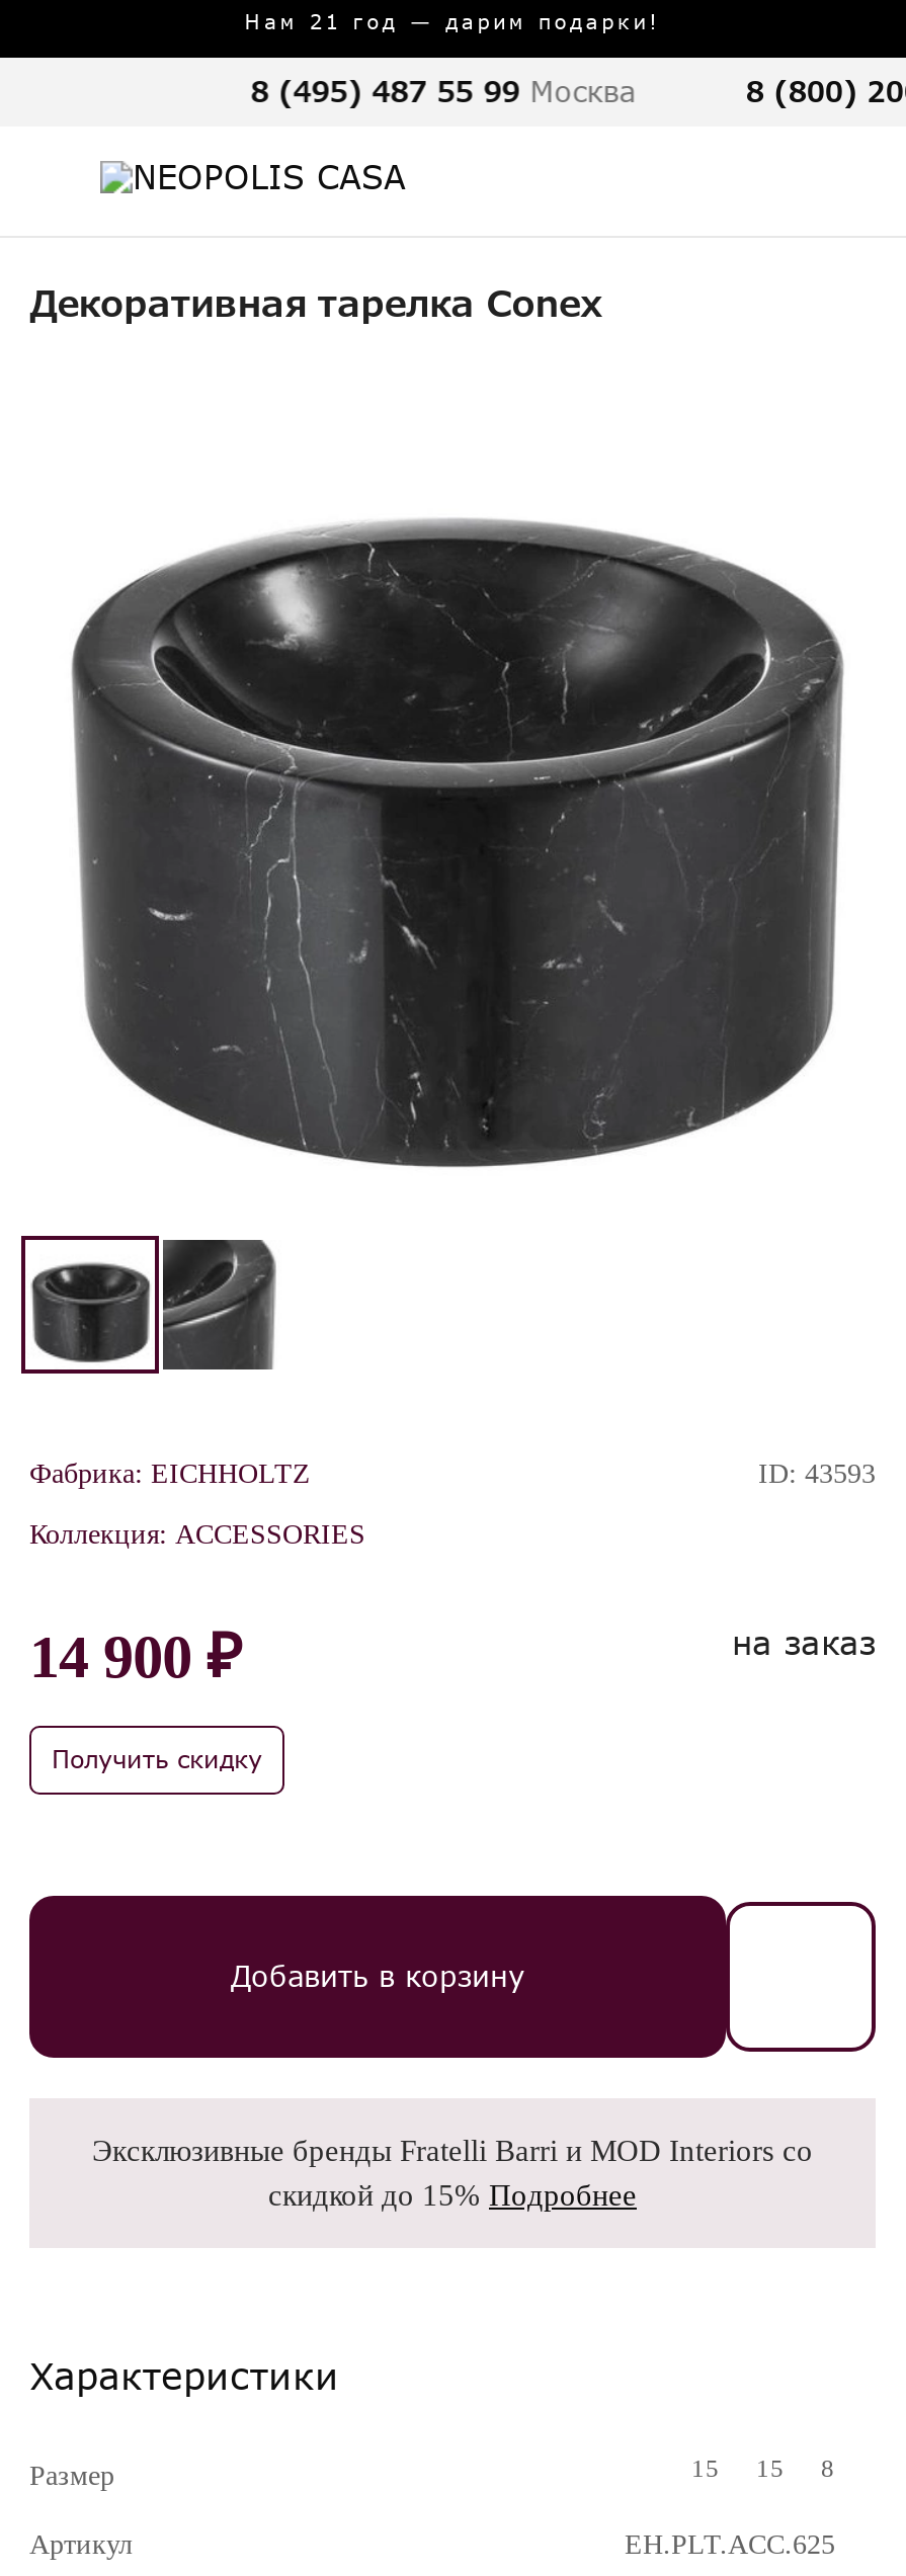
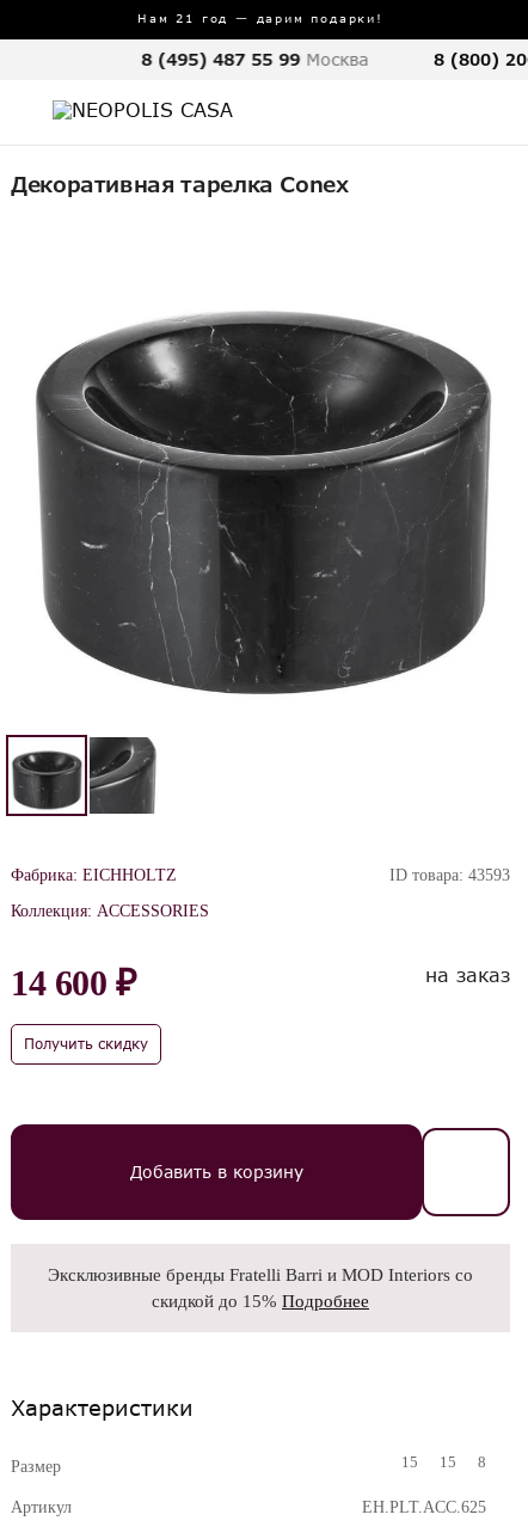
[758,1459,876,1489] ID: 43593 -> [389,866,510,884] ID товара: 43593
[29,1623,240,1689] 14 900 ₽ -> [11,963,135,1002] 14 600 ₽

